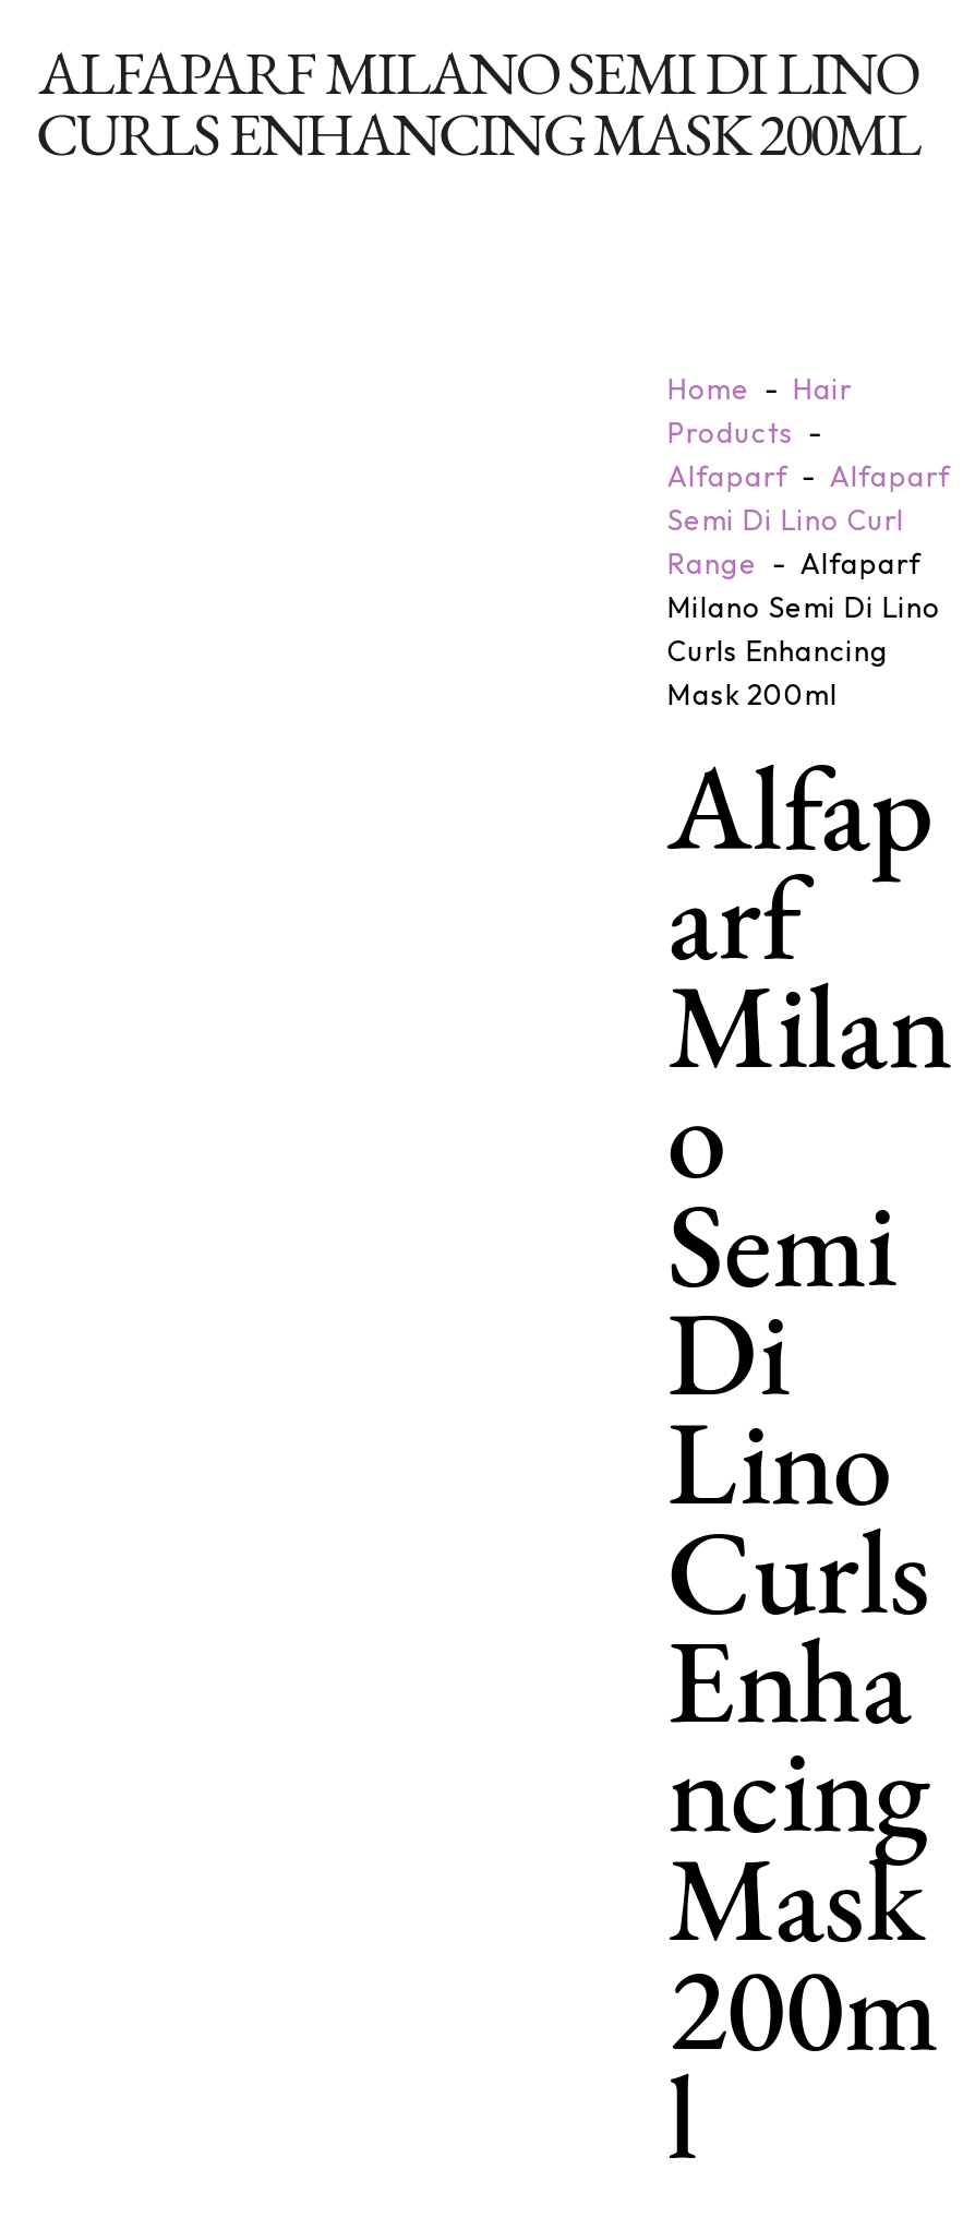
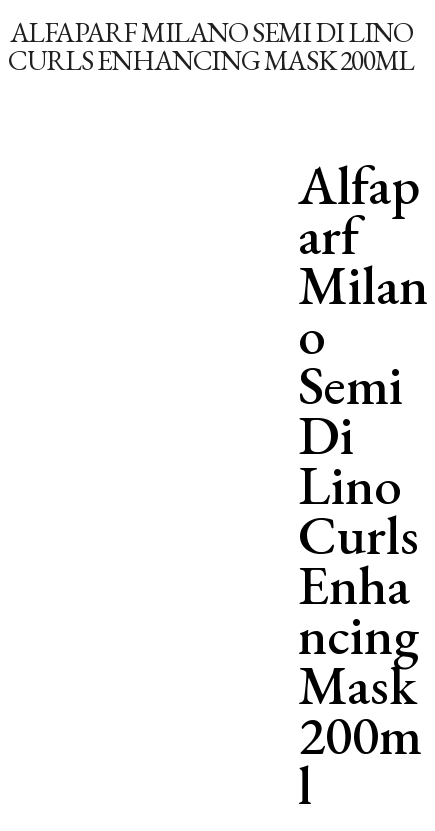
[667,370,950,710] Home | Hair | Products | Alfaparf | Alfaparf | Semi Di Lino Curl | Range | Alfaparf | Milano Semi Di Lino | Curls Enhancing | Mask 200ml -> none

